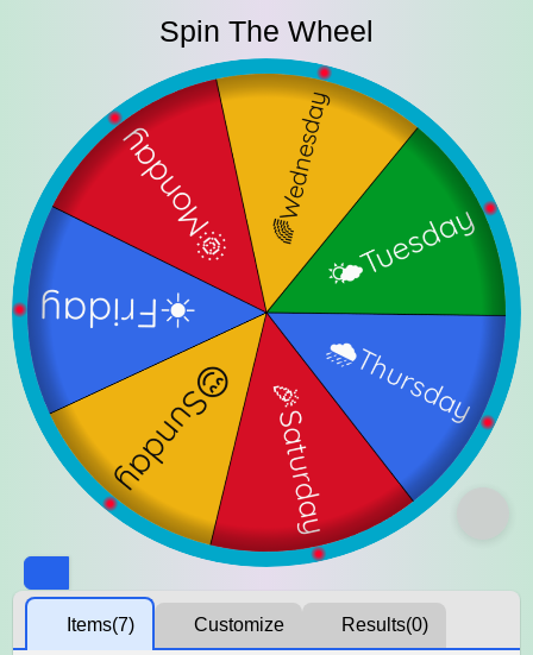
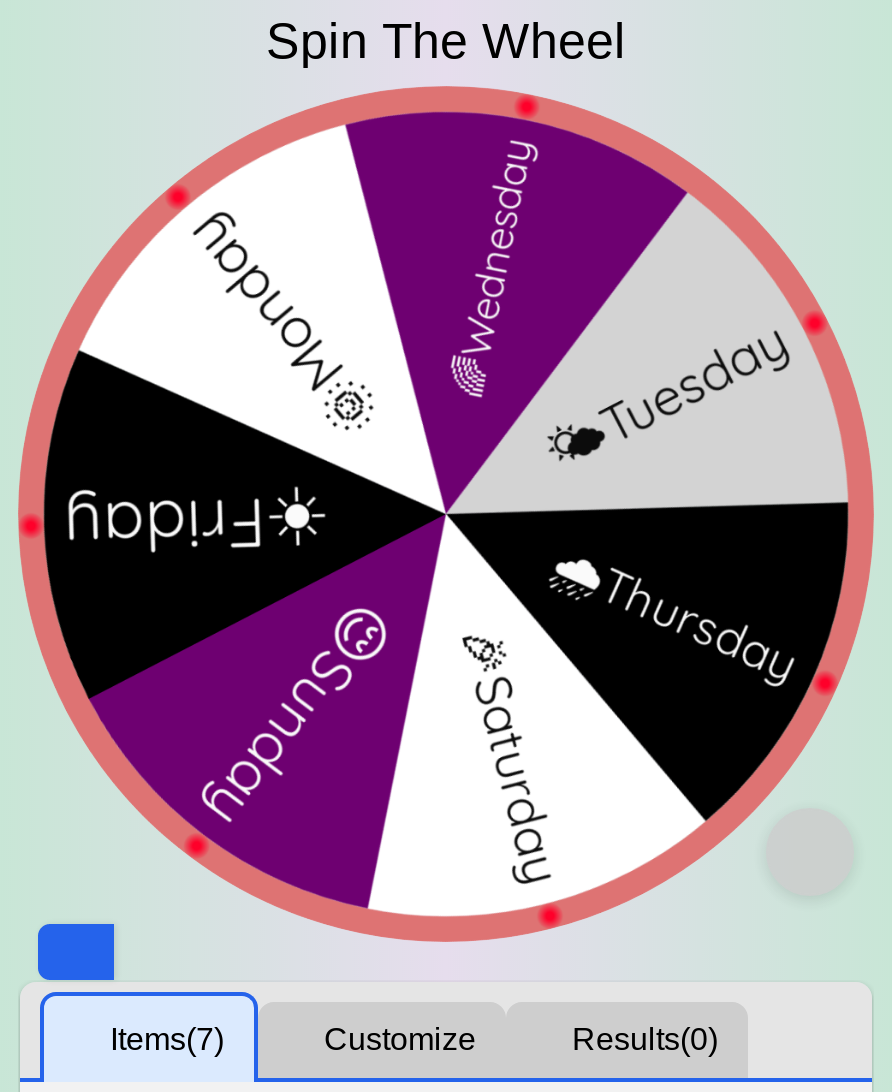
[11,57,522,568] [image] -> [16,84,874,944] [image]

